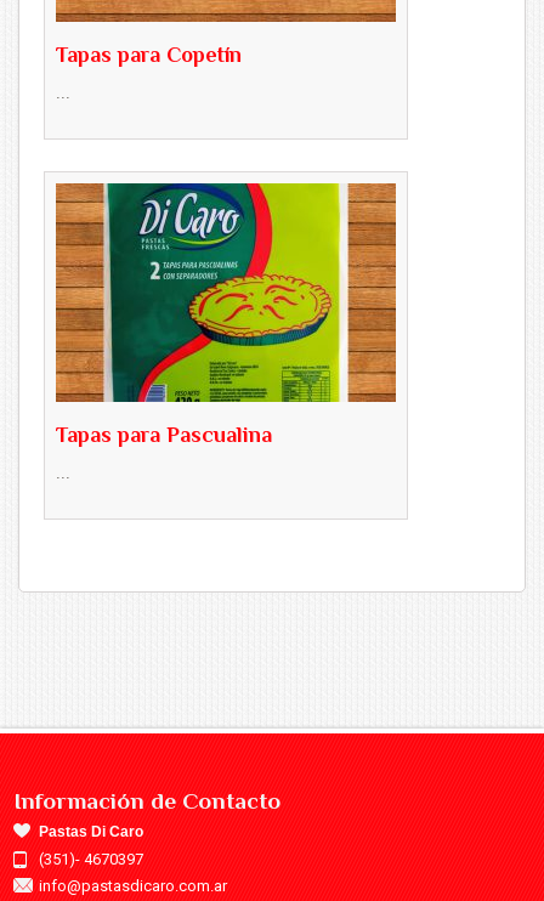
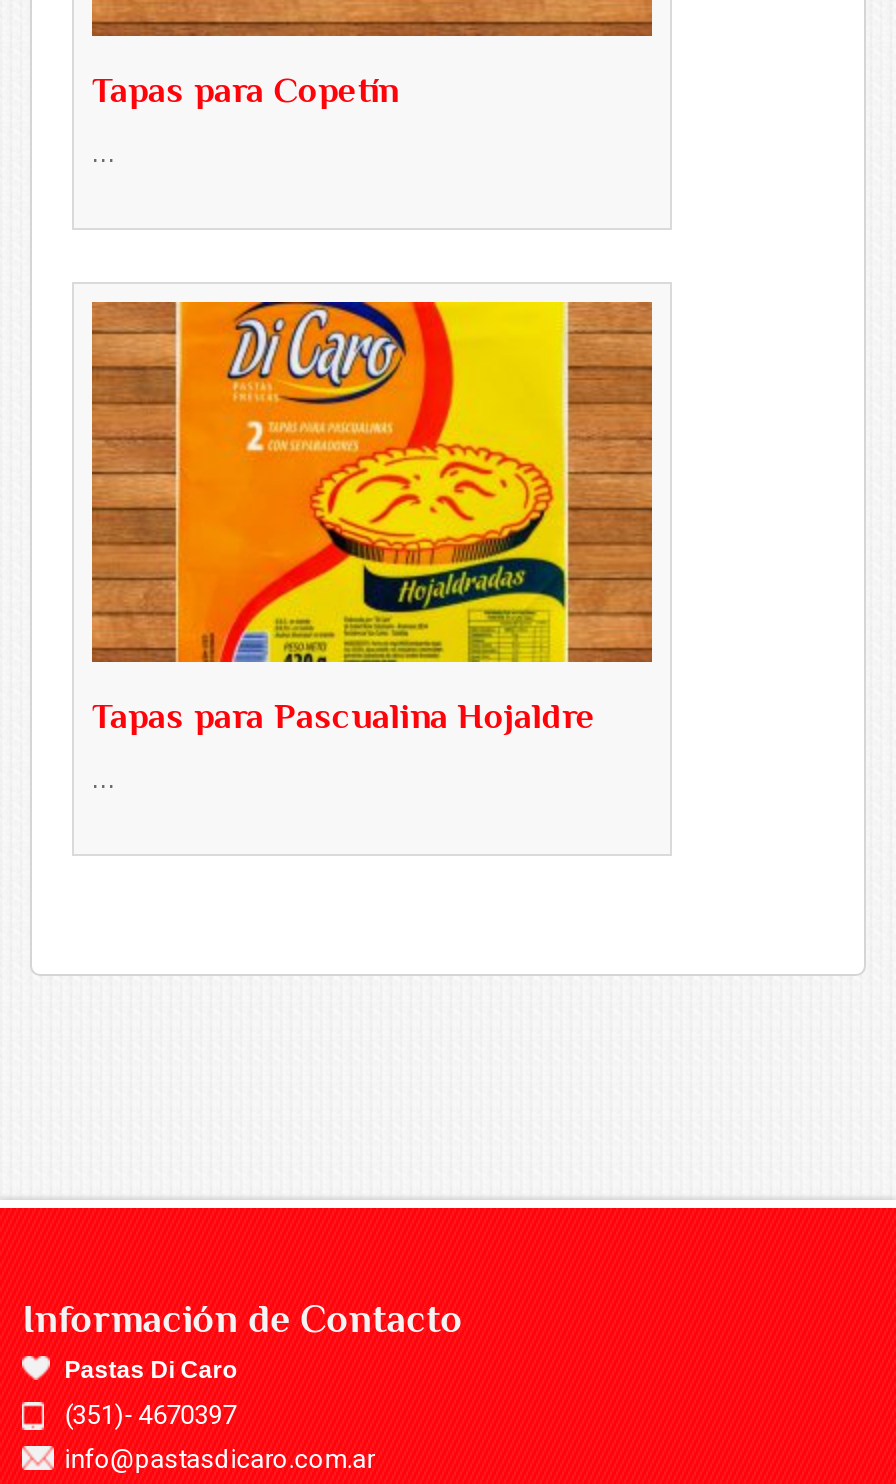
[56,182,350,447] [image] | Tapas para Pascualina -> [92,300,596,736] [image] | Tapas para Pascualina Hojaldre

